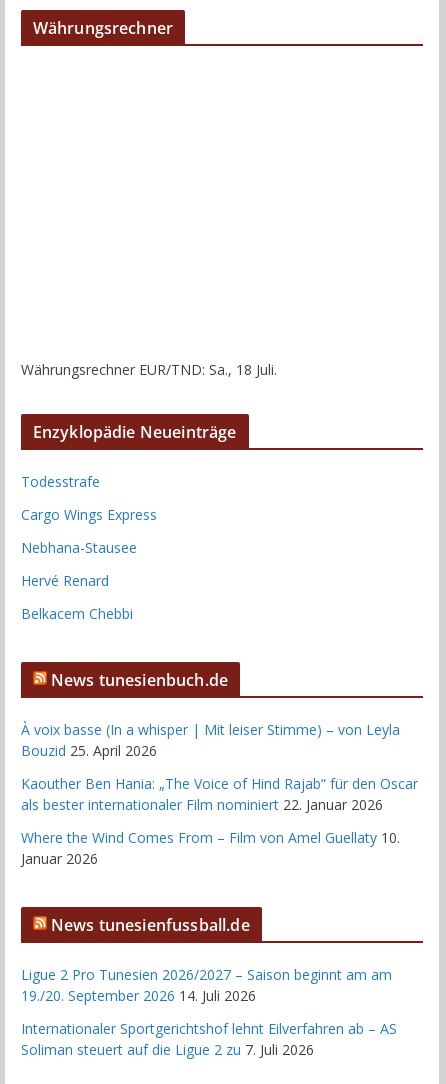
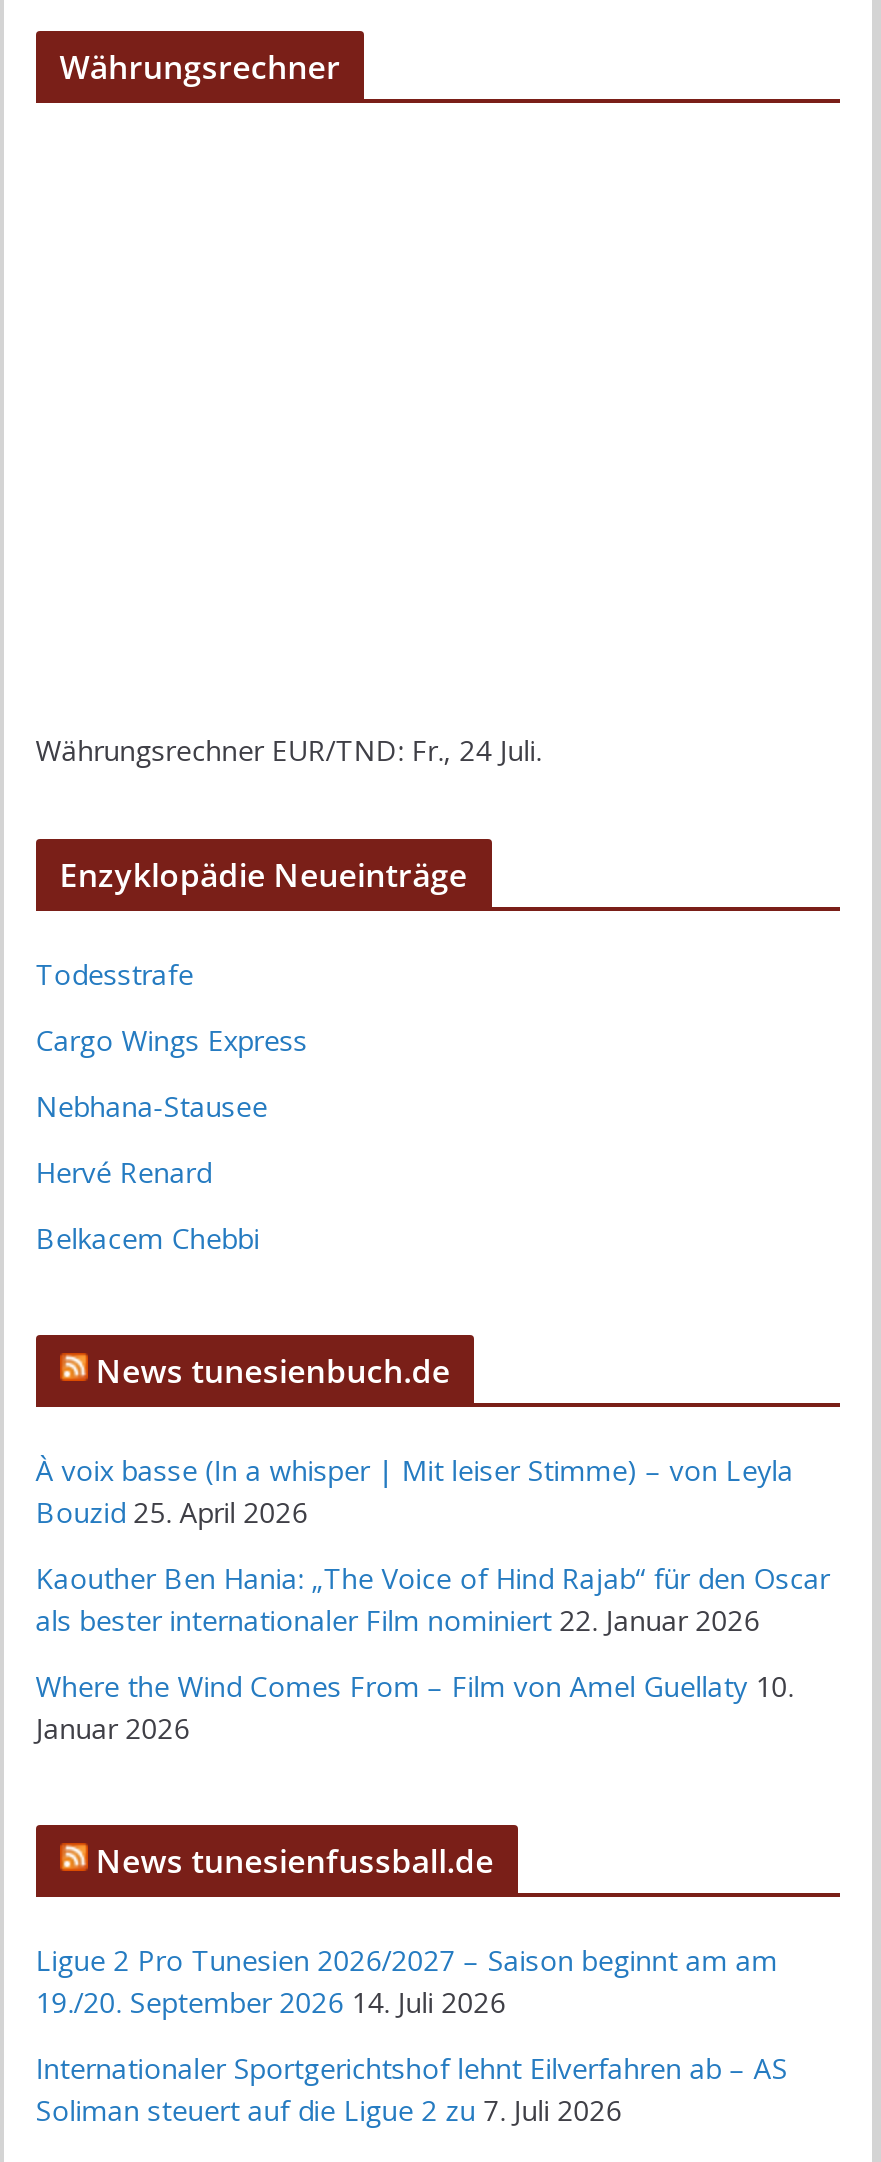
[21,360,277,379] Währungsrechner EUR/TND: Sa., 18 Juli. -> [35,731,541,769] Währungsrechner EUR/TND: Fr., 24 Juli.

